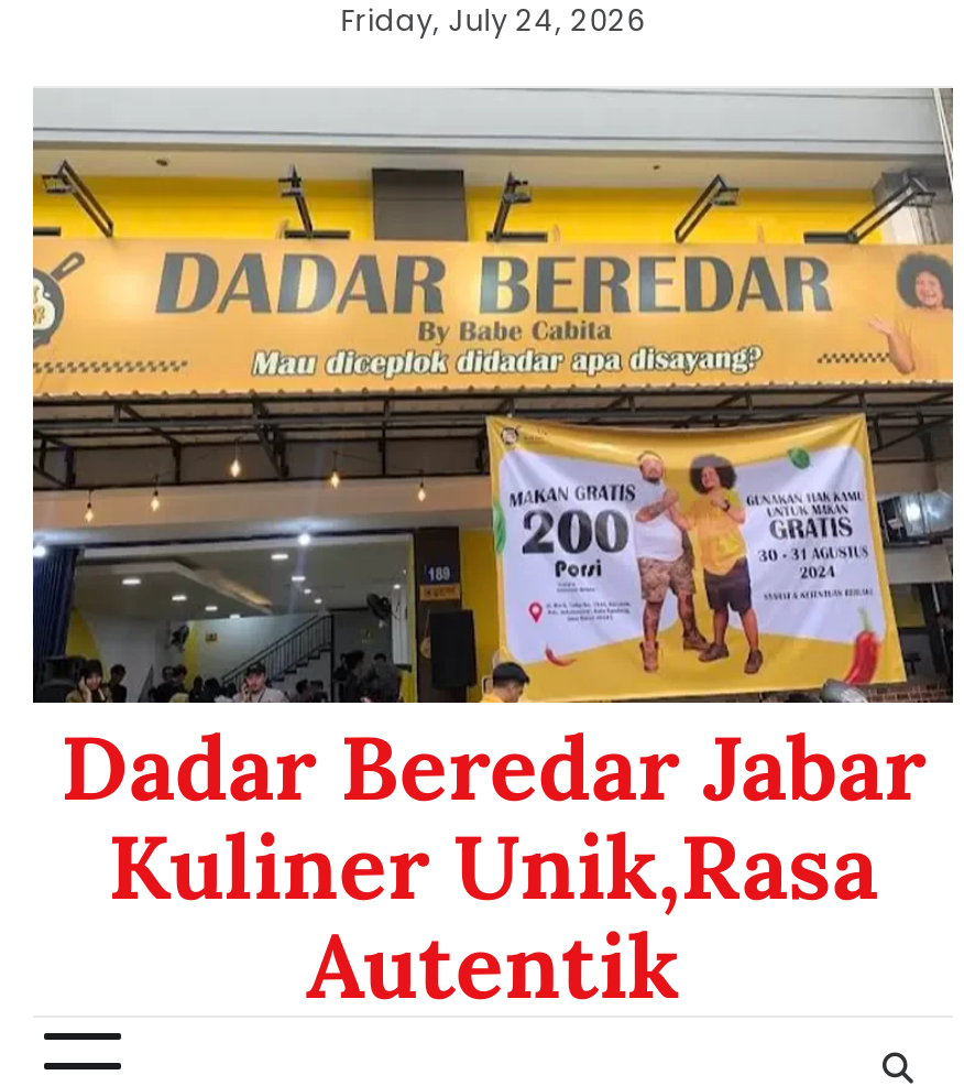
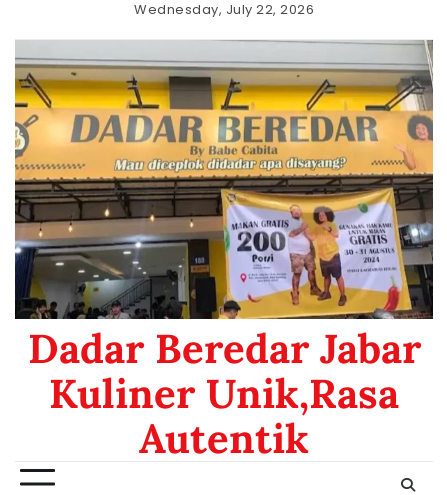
[341,0,645,42] Friday, July 24, 2026 -> [134,0,314,19] Wednesday, July 22, 2026

